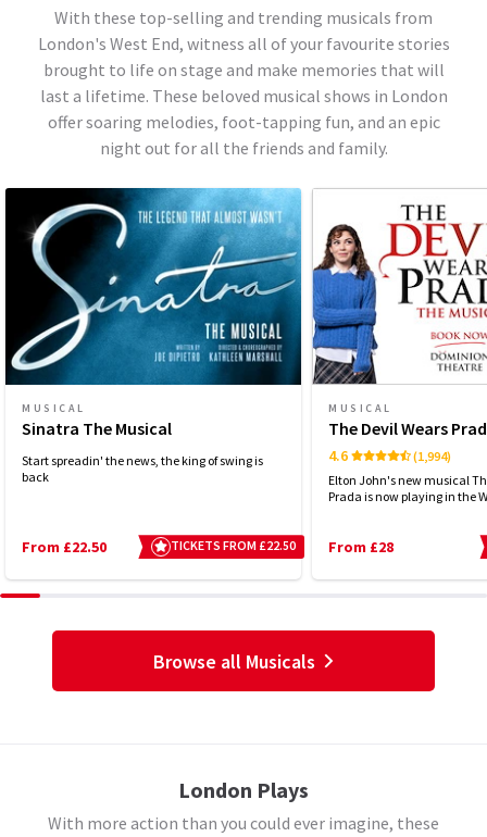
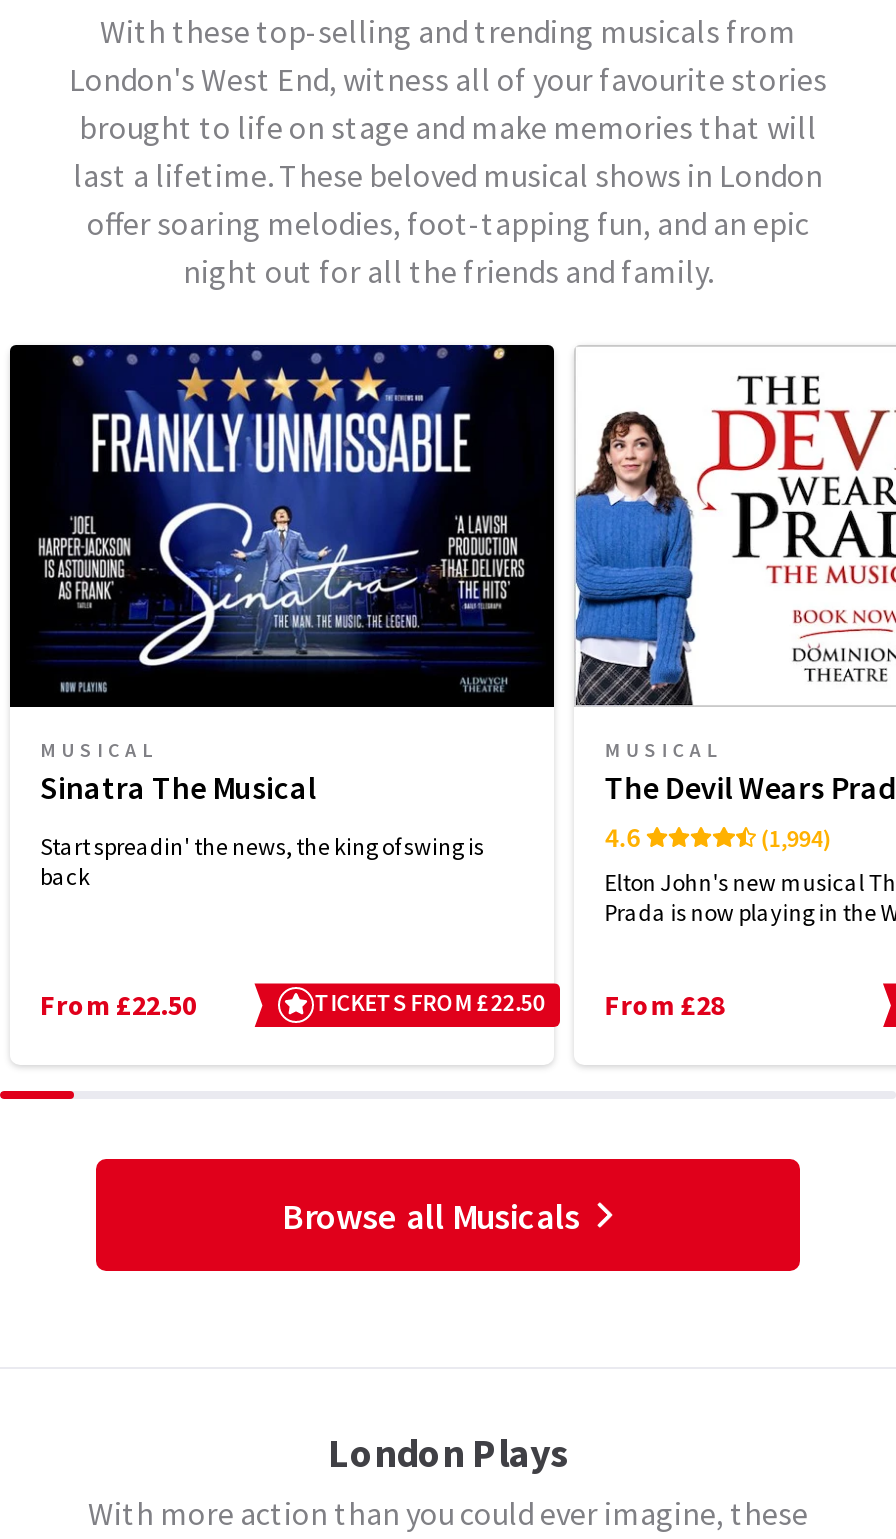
[8,187,302,386] [image] -> [14,342,556,708] [image]

